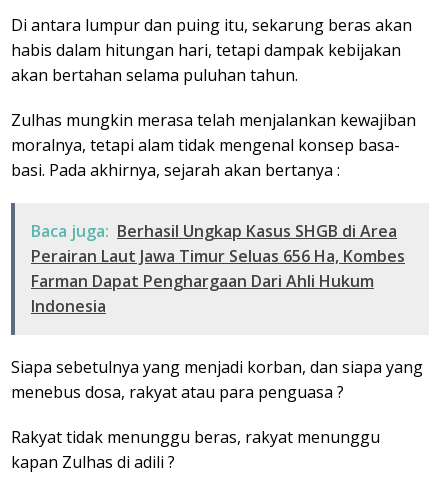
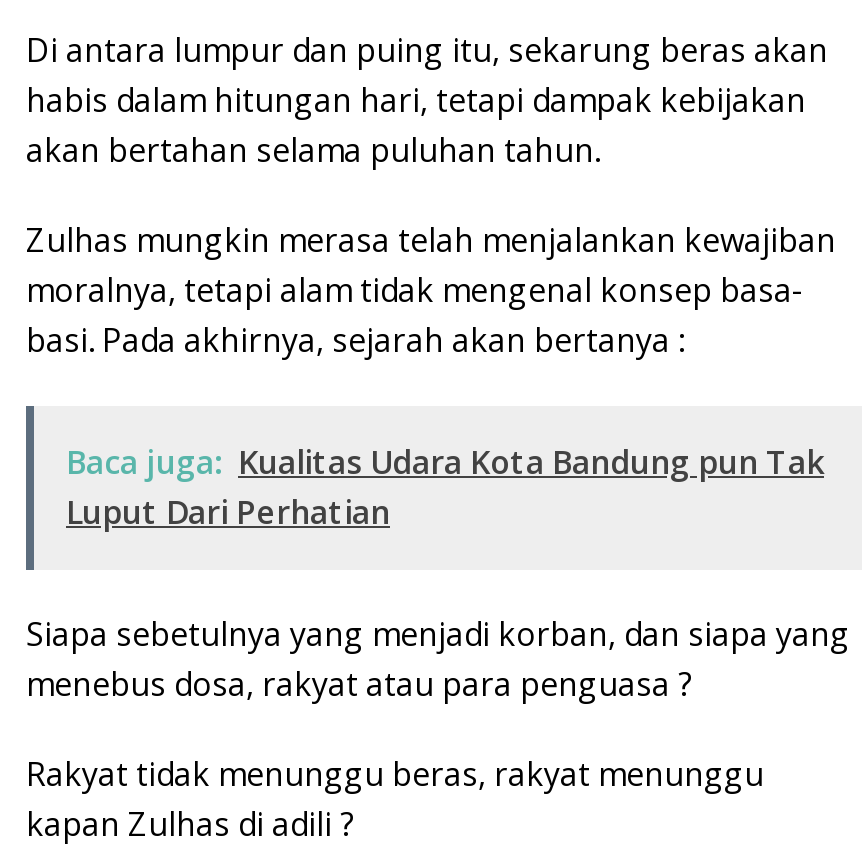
[31,220,405,317] Baca juga: Berhasil Ungkap Kasus SHGB di Area | Perairan Laut Jawa Timur Seluas 656 Ha, Kombes | Farman Dapat Penghargaan Dari Ahli Hukum | Indonesia -> [66,439,824,533] Baca juga: Kualitas Udara Kota Bandung pun Tak | Luput Dari Perhatian

